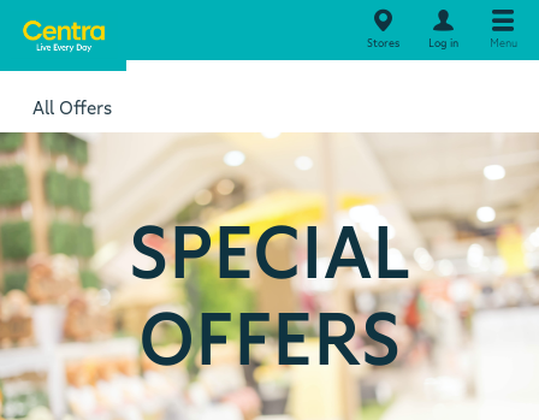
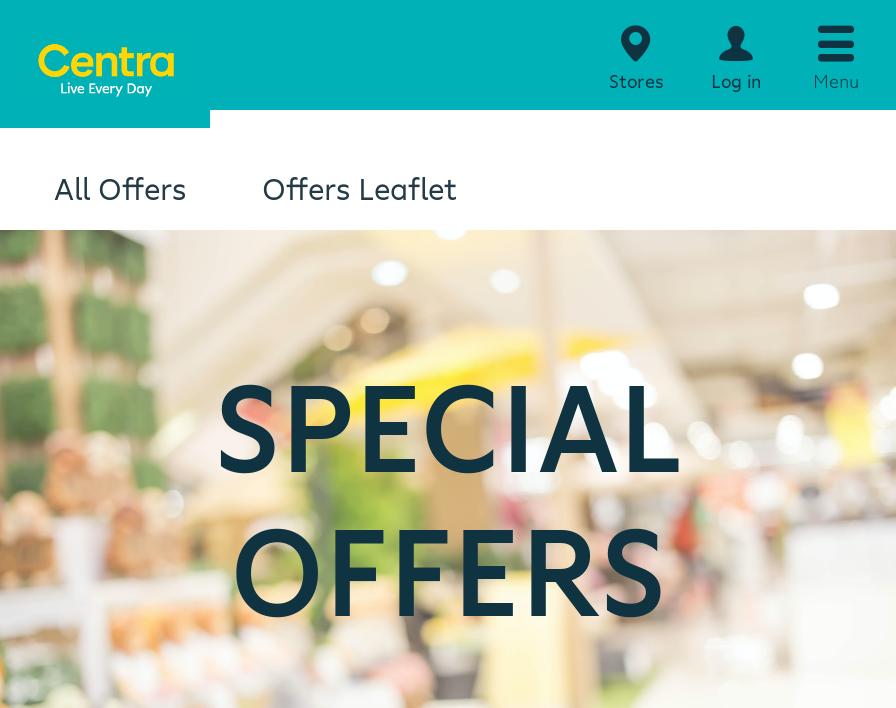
none -> [262,168,458,208] Offers Leaflet

